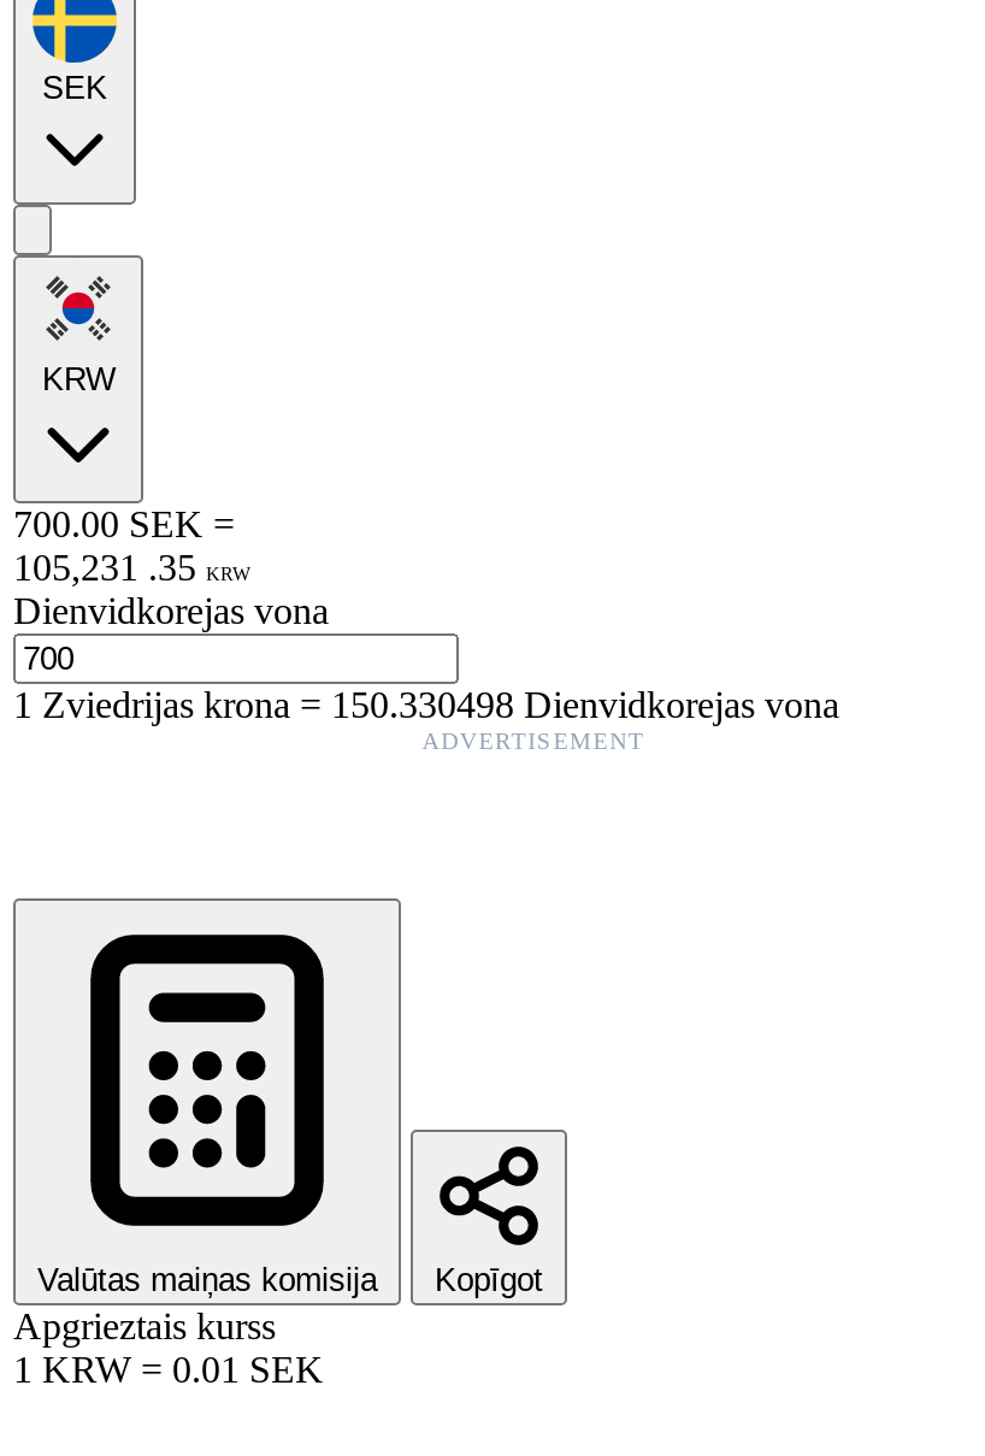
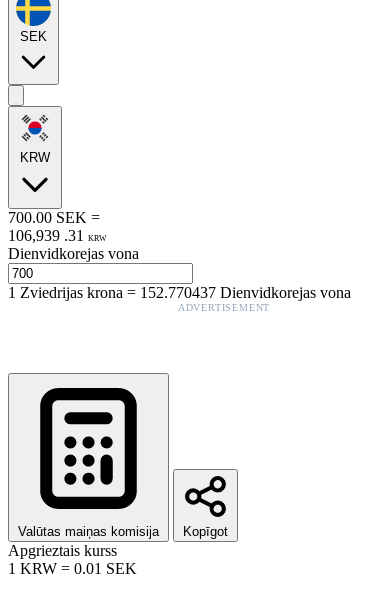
[13,546,252,587] 105,231 . 35 KRW -> [8,227,107,244] 106,939 . 31 KRW
[13,684,839,725] 1Zviedrijas krona=150.330498 Dienvidkorejas vona -> [8,284,351,301] 1Zviedrijas krona=152.770437 Dienvidkorejas vona

